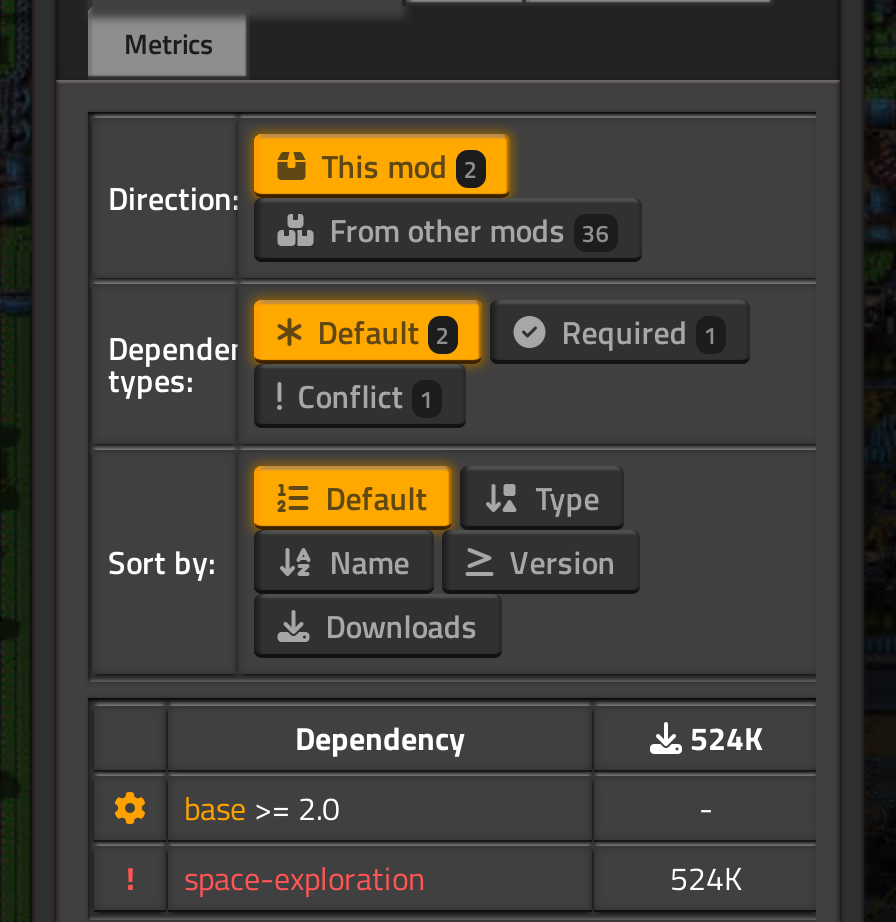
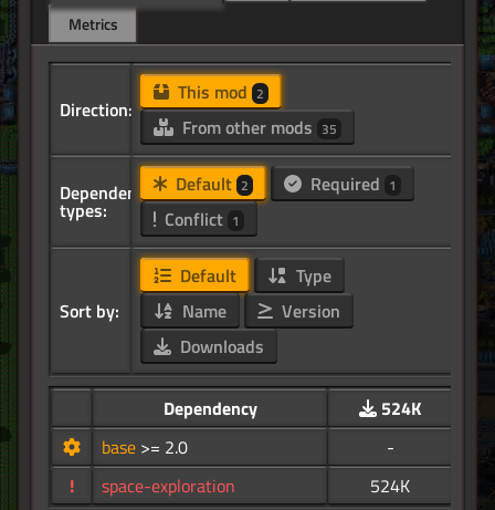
[322,207,610,255] From other mods 36 -> [178,114,337,141] From other mods 35

